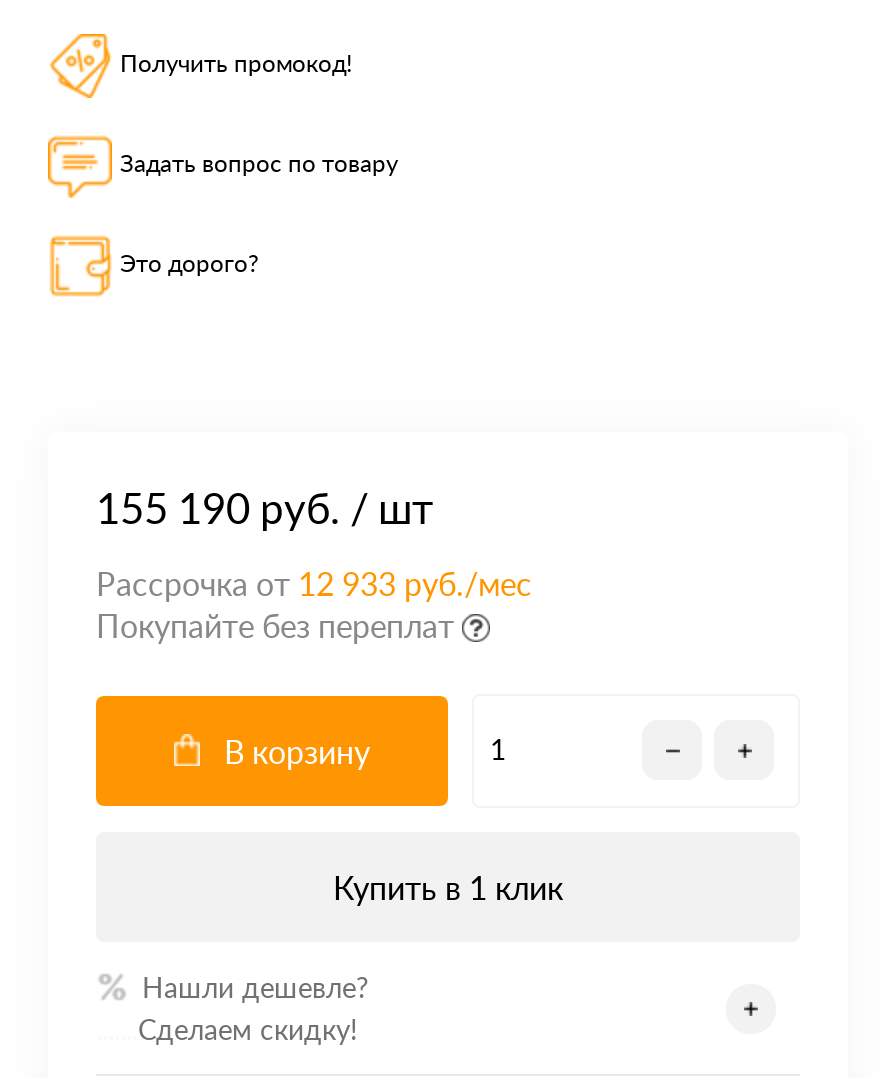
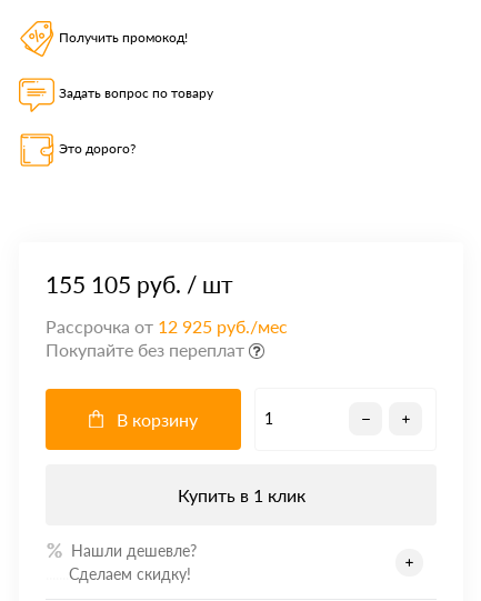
[96,481,434,531] 155 190 руб. / шт -> [46,270,233,297] 155 105 руб. / шт
[96,563,532,601] Рассрочка от 12 933 руб./мес -> [46,315,288,336] Рассрочка от 12 925 руб./мес

